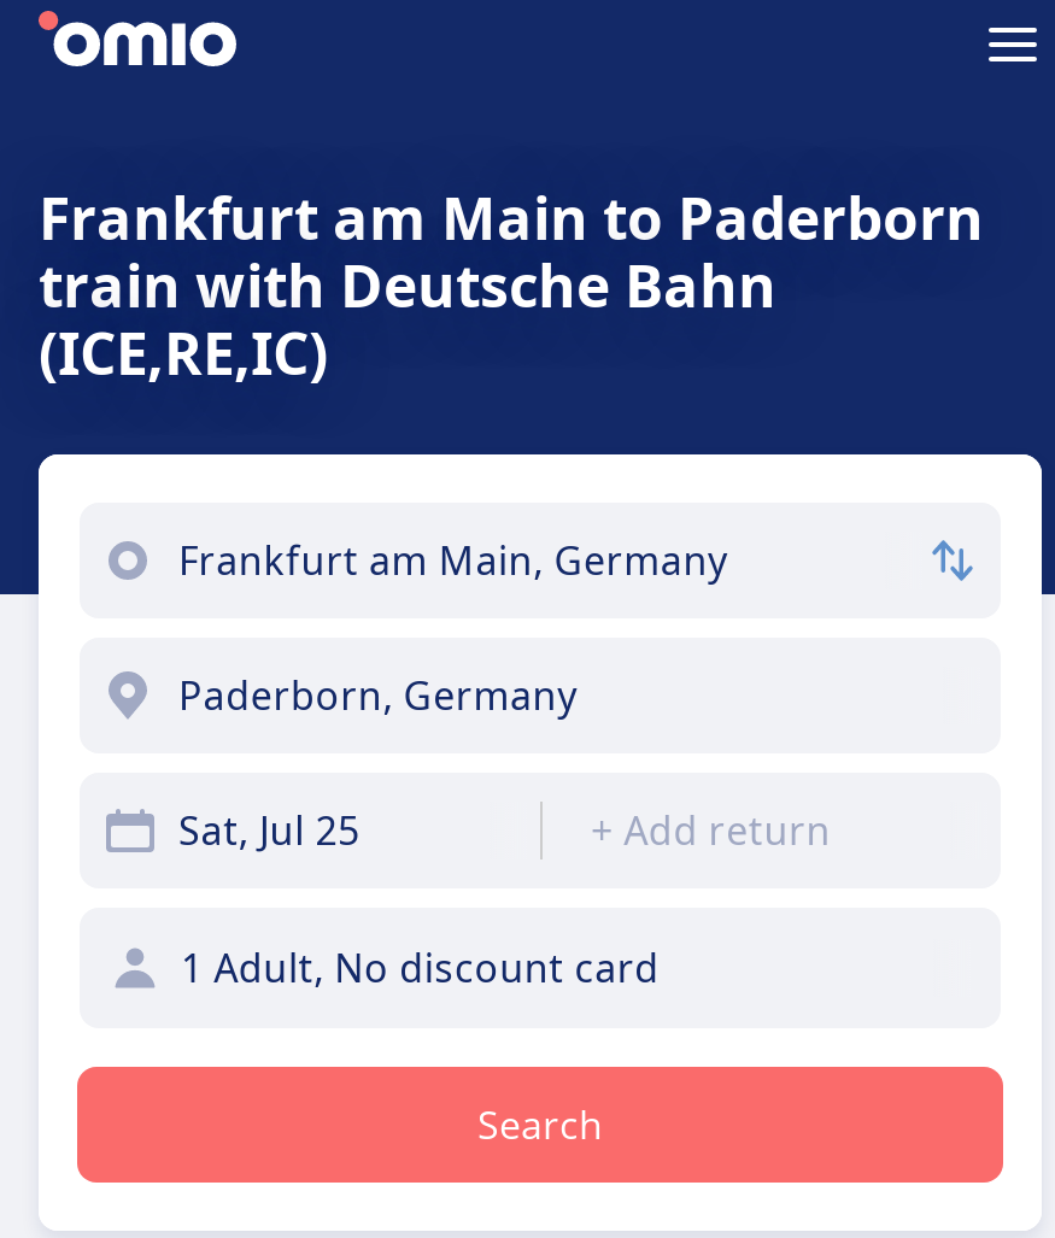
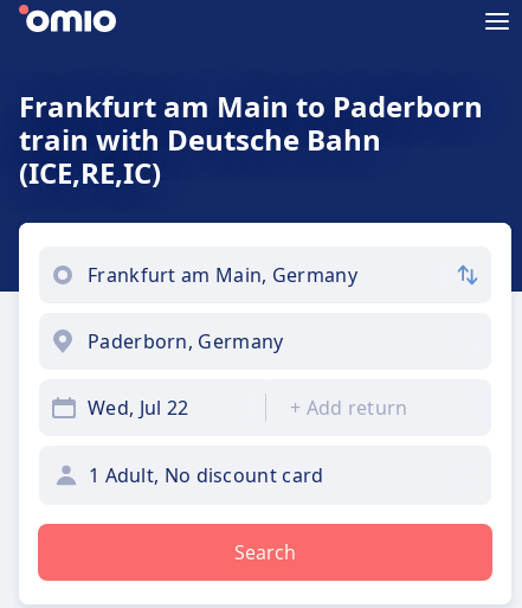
[178,804,360,857] Sat, Jul 25 -> [88,395,189,421] Wed, Jul 22

